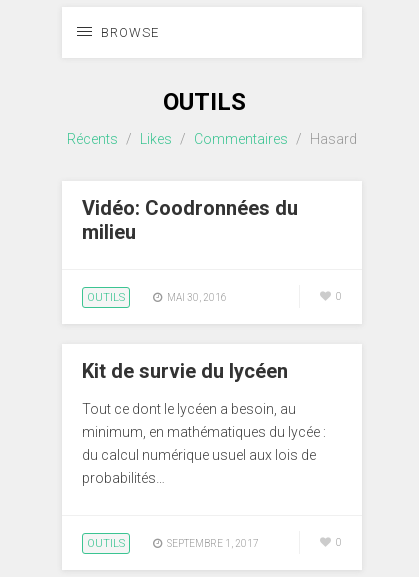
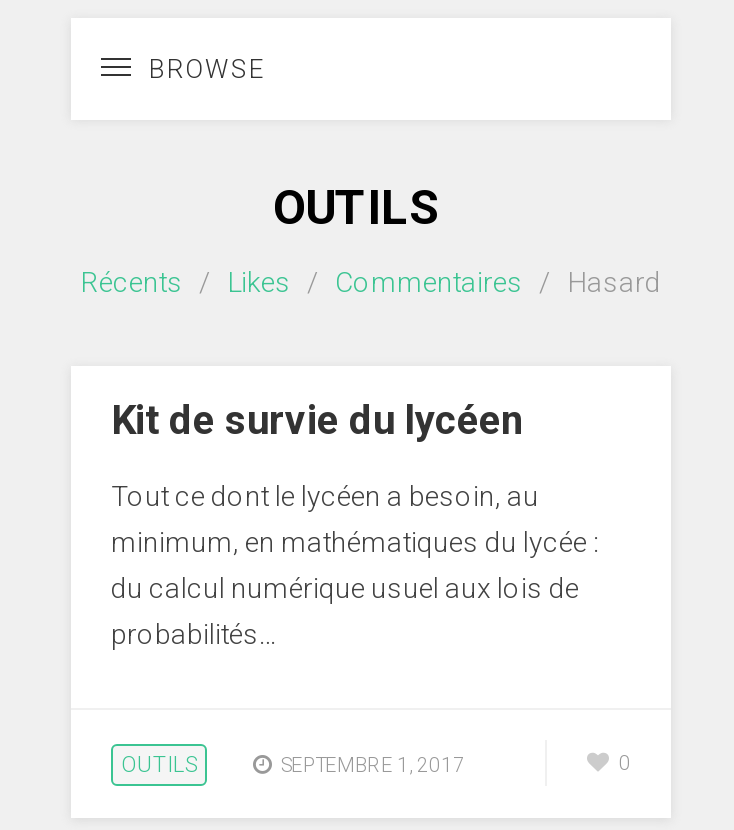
[82,196,342,304] Vidéo: Coodronnées du | milieu | OUTILS | MAI 30, 2016 | 0 -> none

